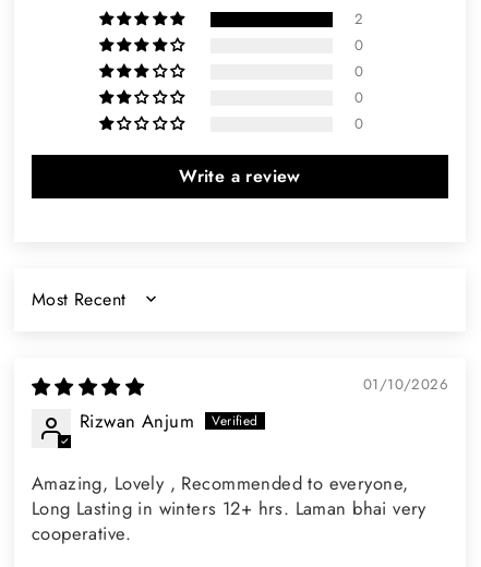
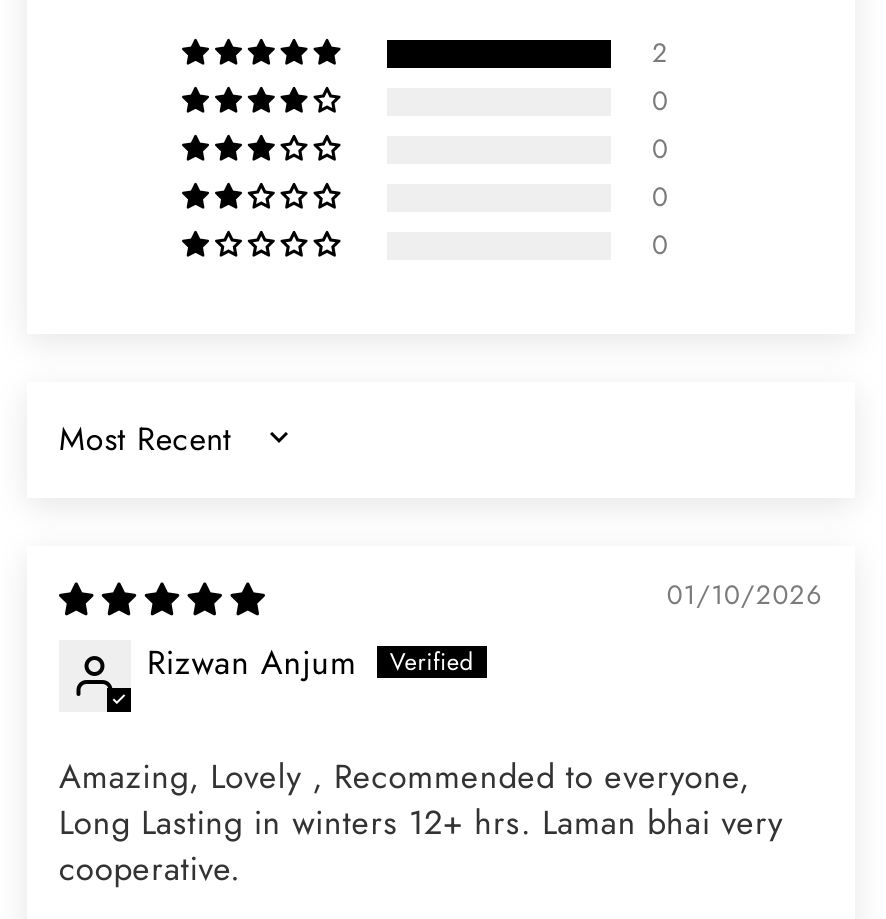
[179,164,301,189] Write a review -> none

